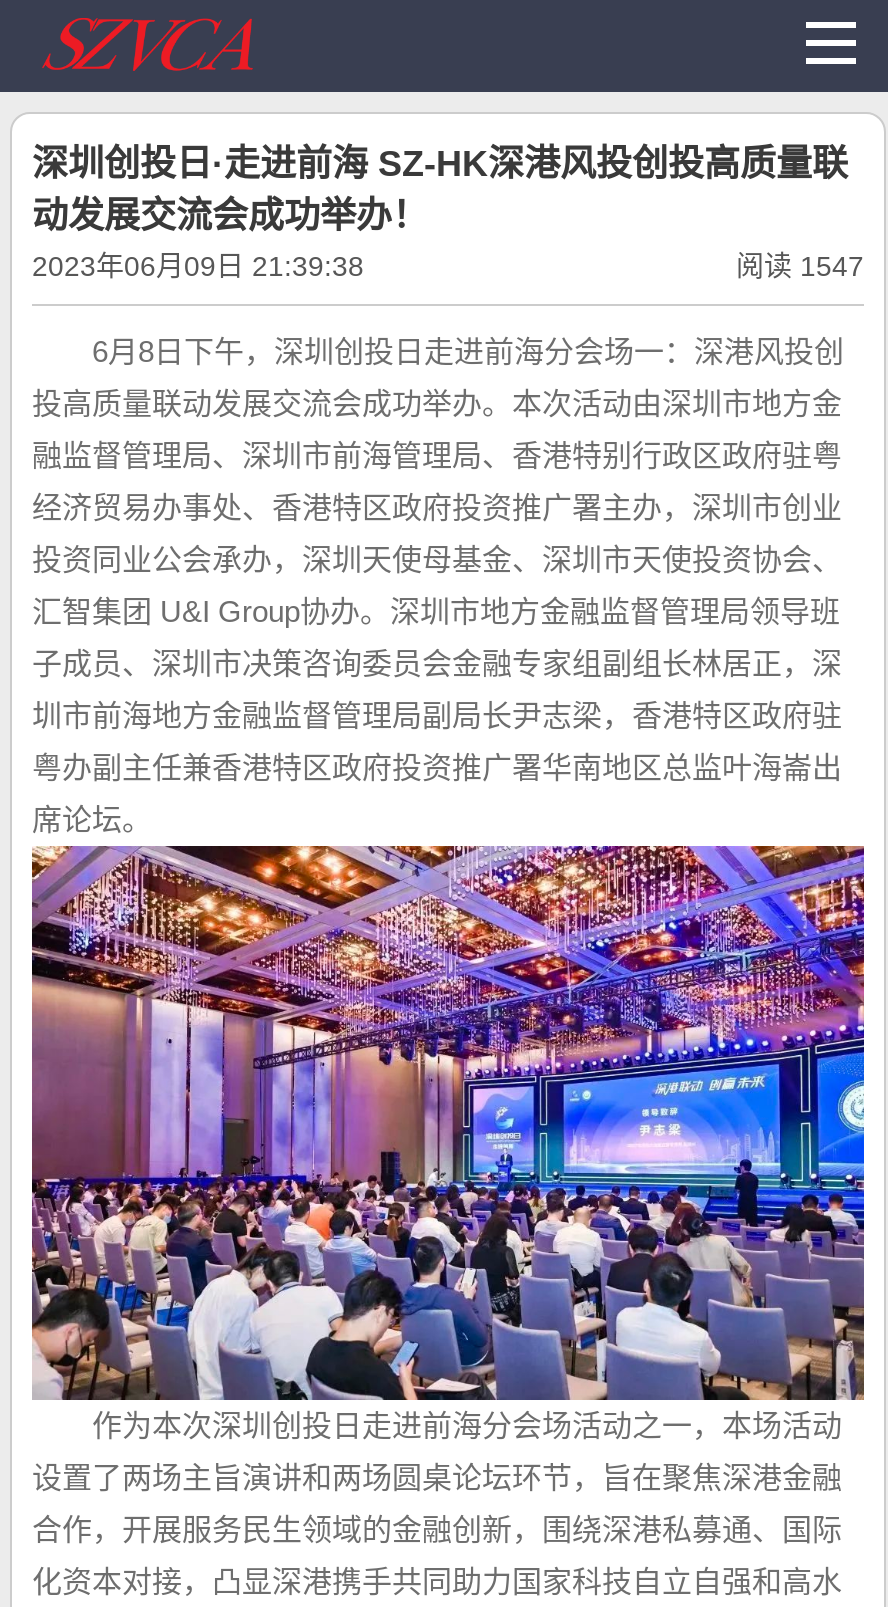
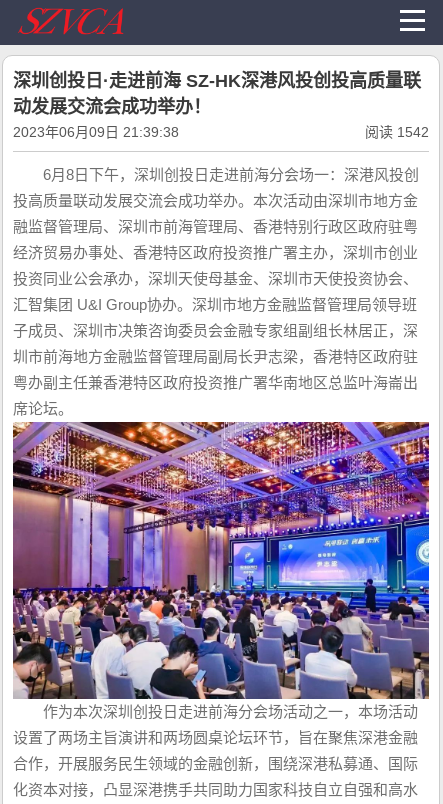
[736,250,864,282] 阅读 1547 -> [365,124,429,140] 阅读 1542

